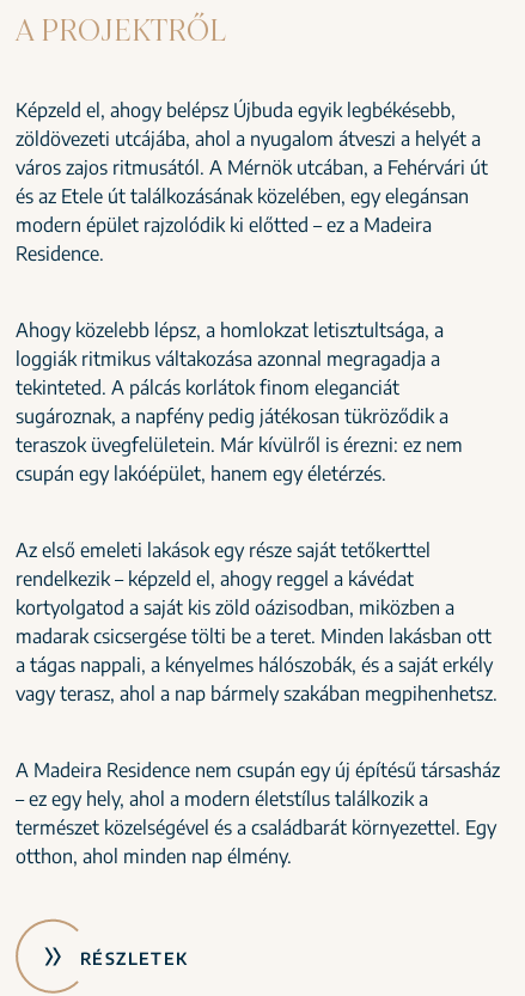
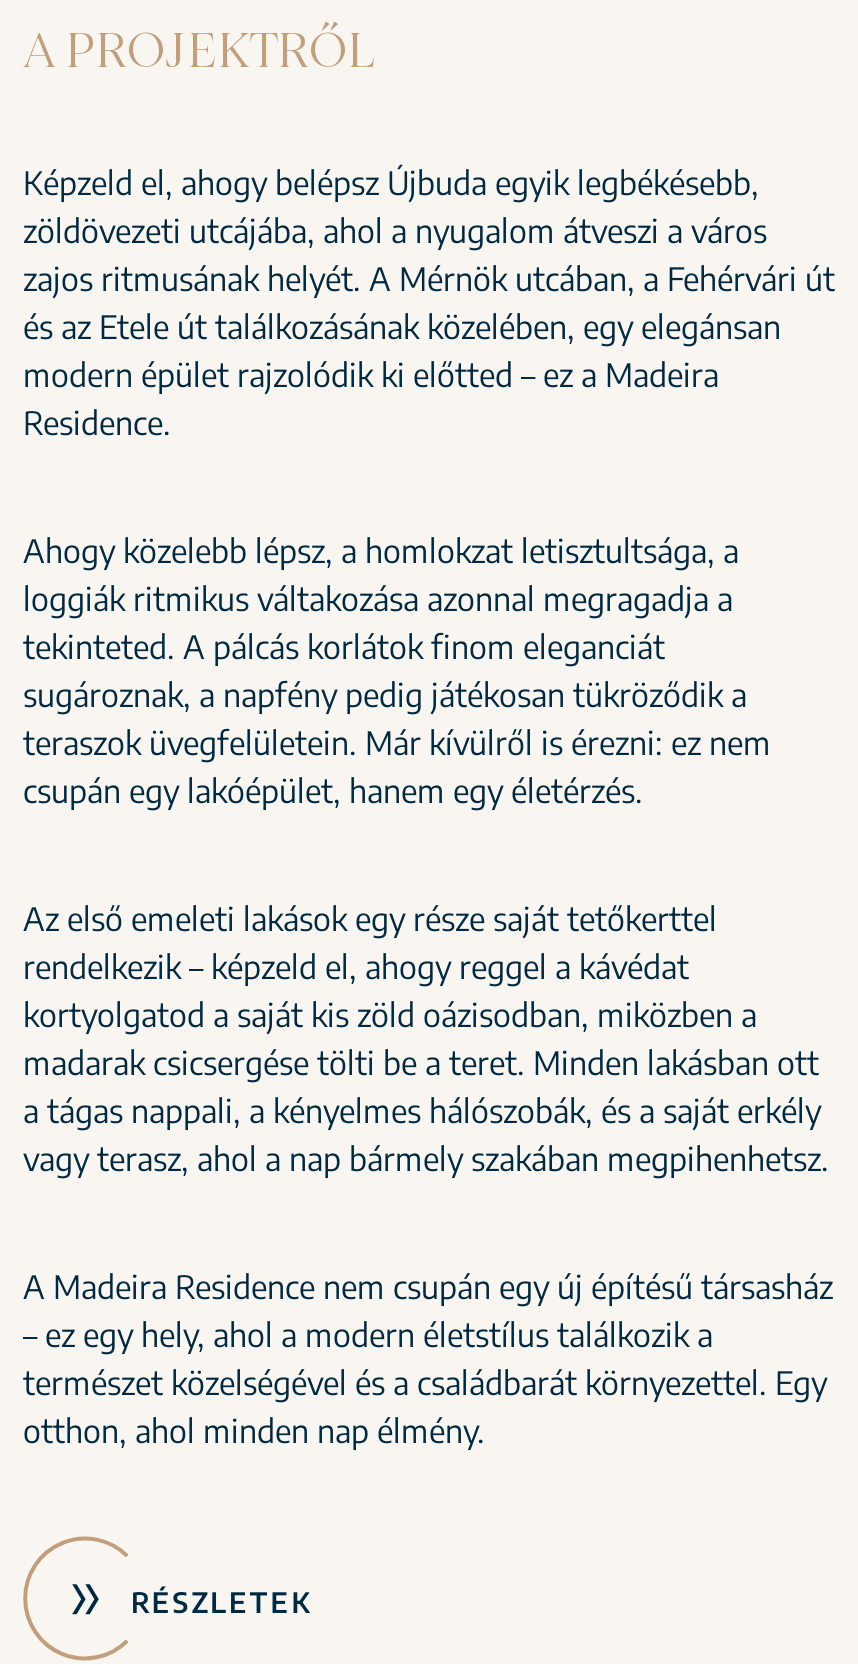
[16,126,488,179] zöldövezeti utcájába, ahol a nyugalom átveszi a helyét a | város zajos ritmusától. A Mérnök utcában, a Fehérvári út -> [23,210,835,298] zöldövezeti utcájába, ahol a nyugalom átveszi a város | zajos ritmusának helyét. A Mérnök utcában, a Fehérvári út

